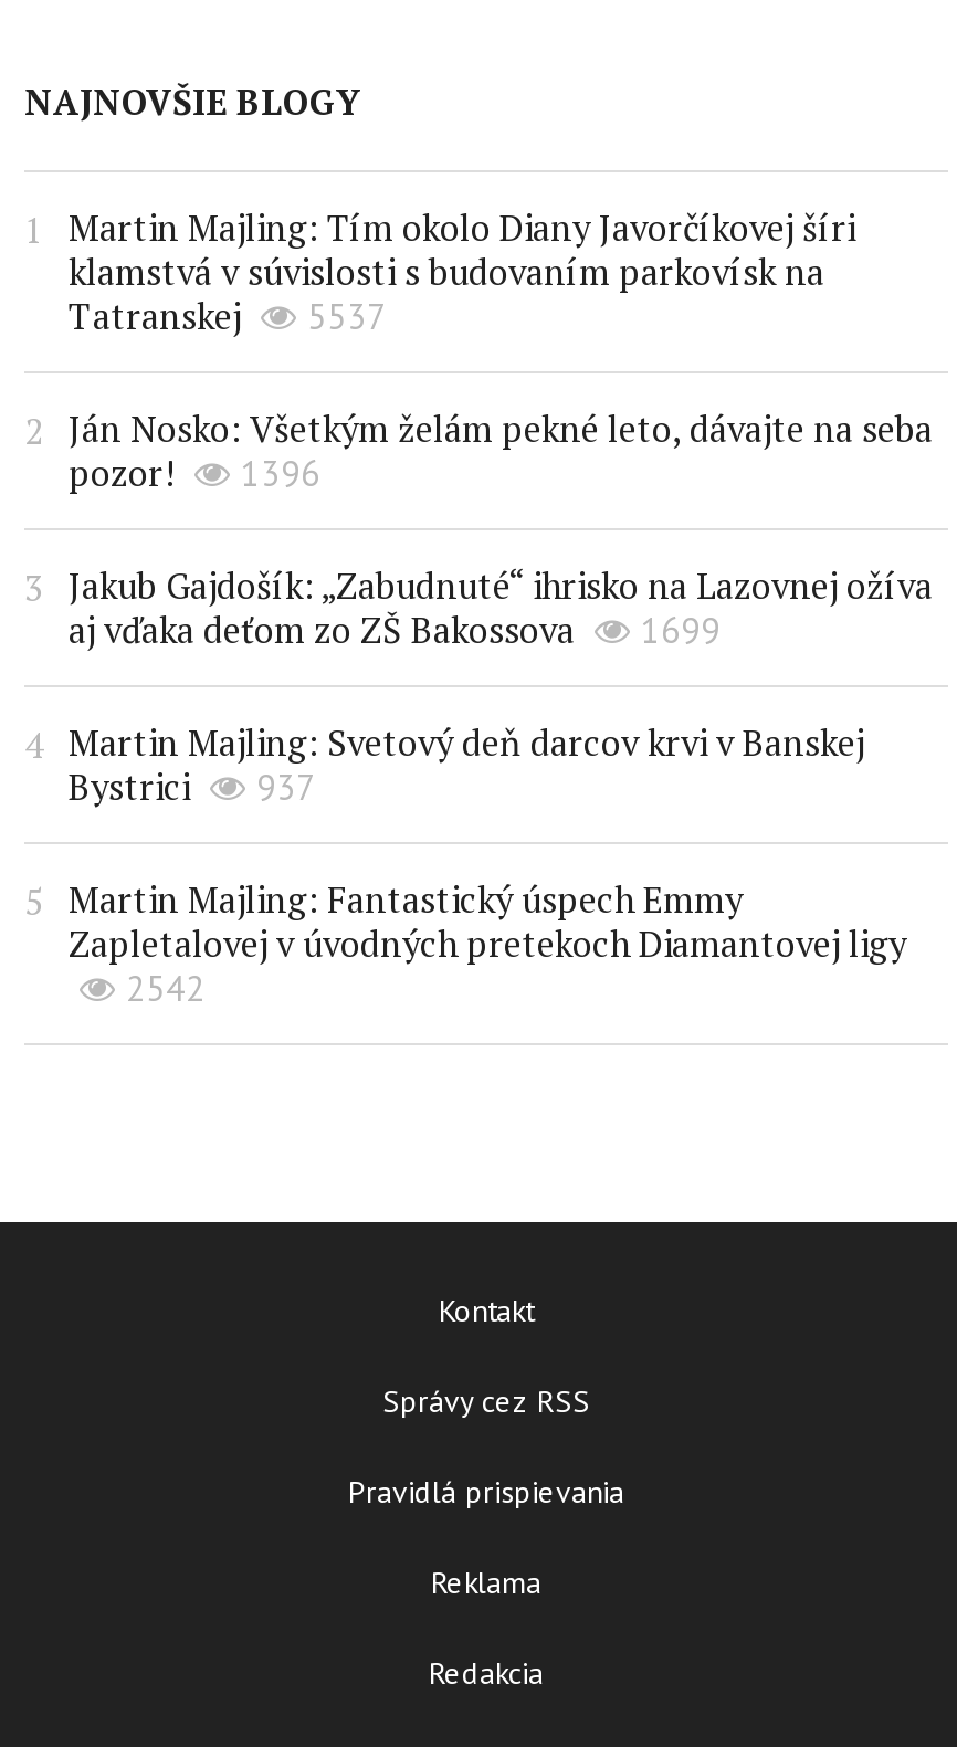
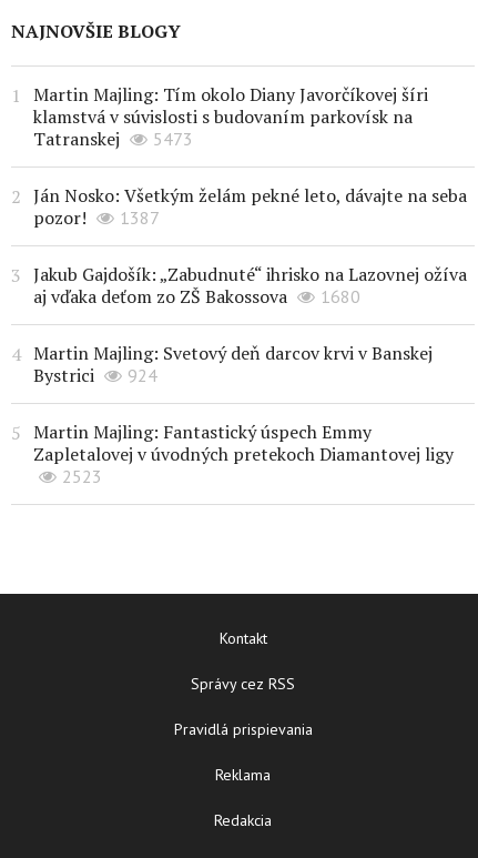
[69,292,387,341] Tatranskej 5537 -> [33,127,193,151] Tatranskej 5473
[69,449,320,498] pozor! 1396 -> [33,206,160,230] pozor! 1387
[69,606,721,655] aj vďaka deťom zo ZŠ Bakossova 1699 -> [33,284,360,309] aj vďaka deťom zo ZŠ Bakossova 1680
[69,763,316,812] Bystrici 937 -> [33,363,157,388] Bystrici 924
[126,966,206,1010] 2542 -> [62,465,102,487] 2523

